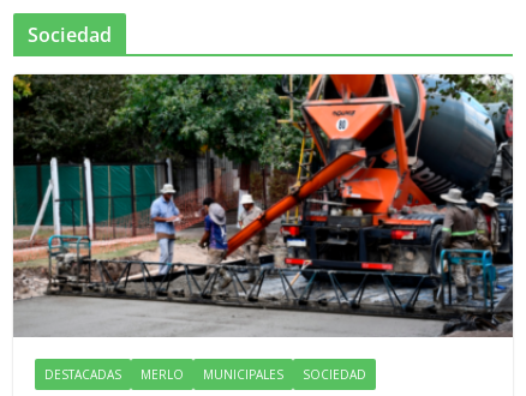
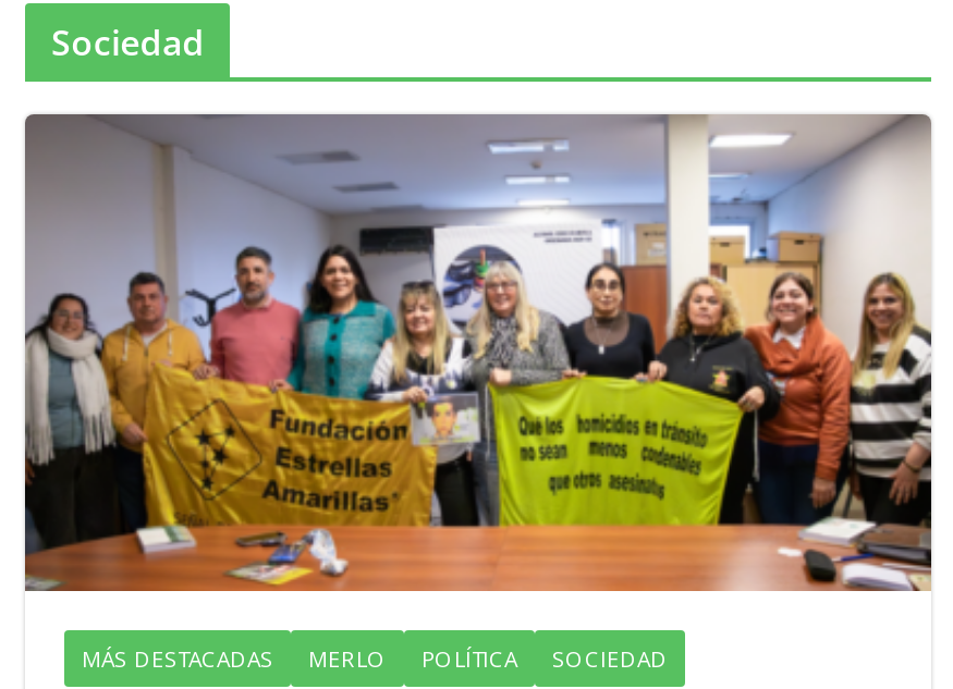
[12,73,514,383] [image] | DESTACADAS -> [23,112,933,674] [image] | MÁS DESTACADAS
[203,366,283,383] MUNICIPALES -> [421,643,517,674] POLÍTICA

